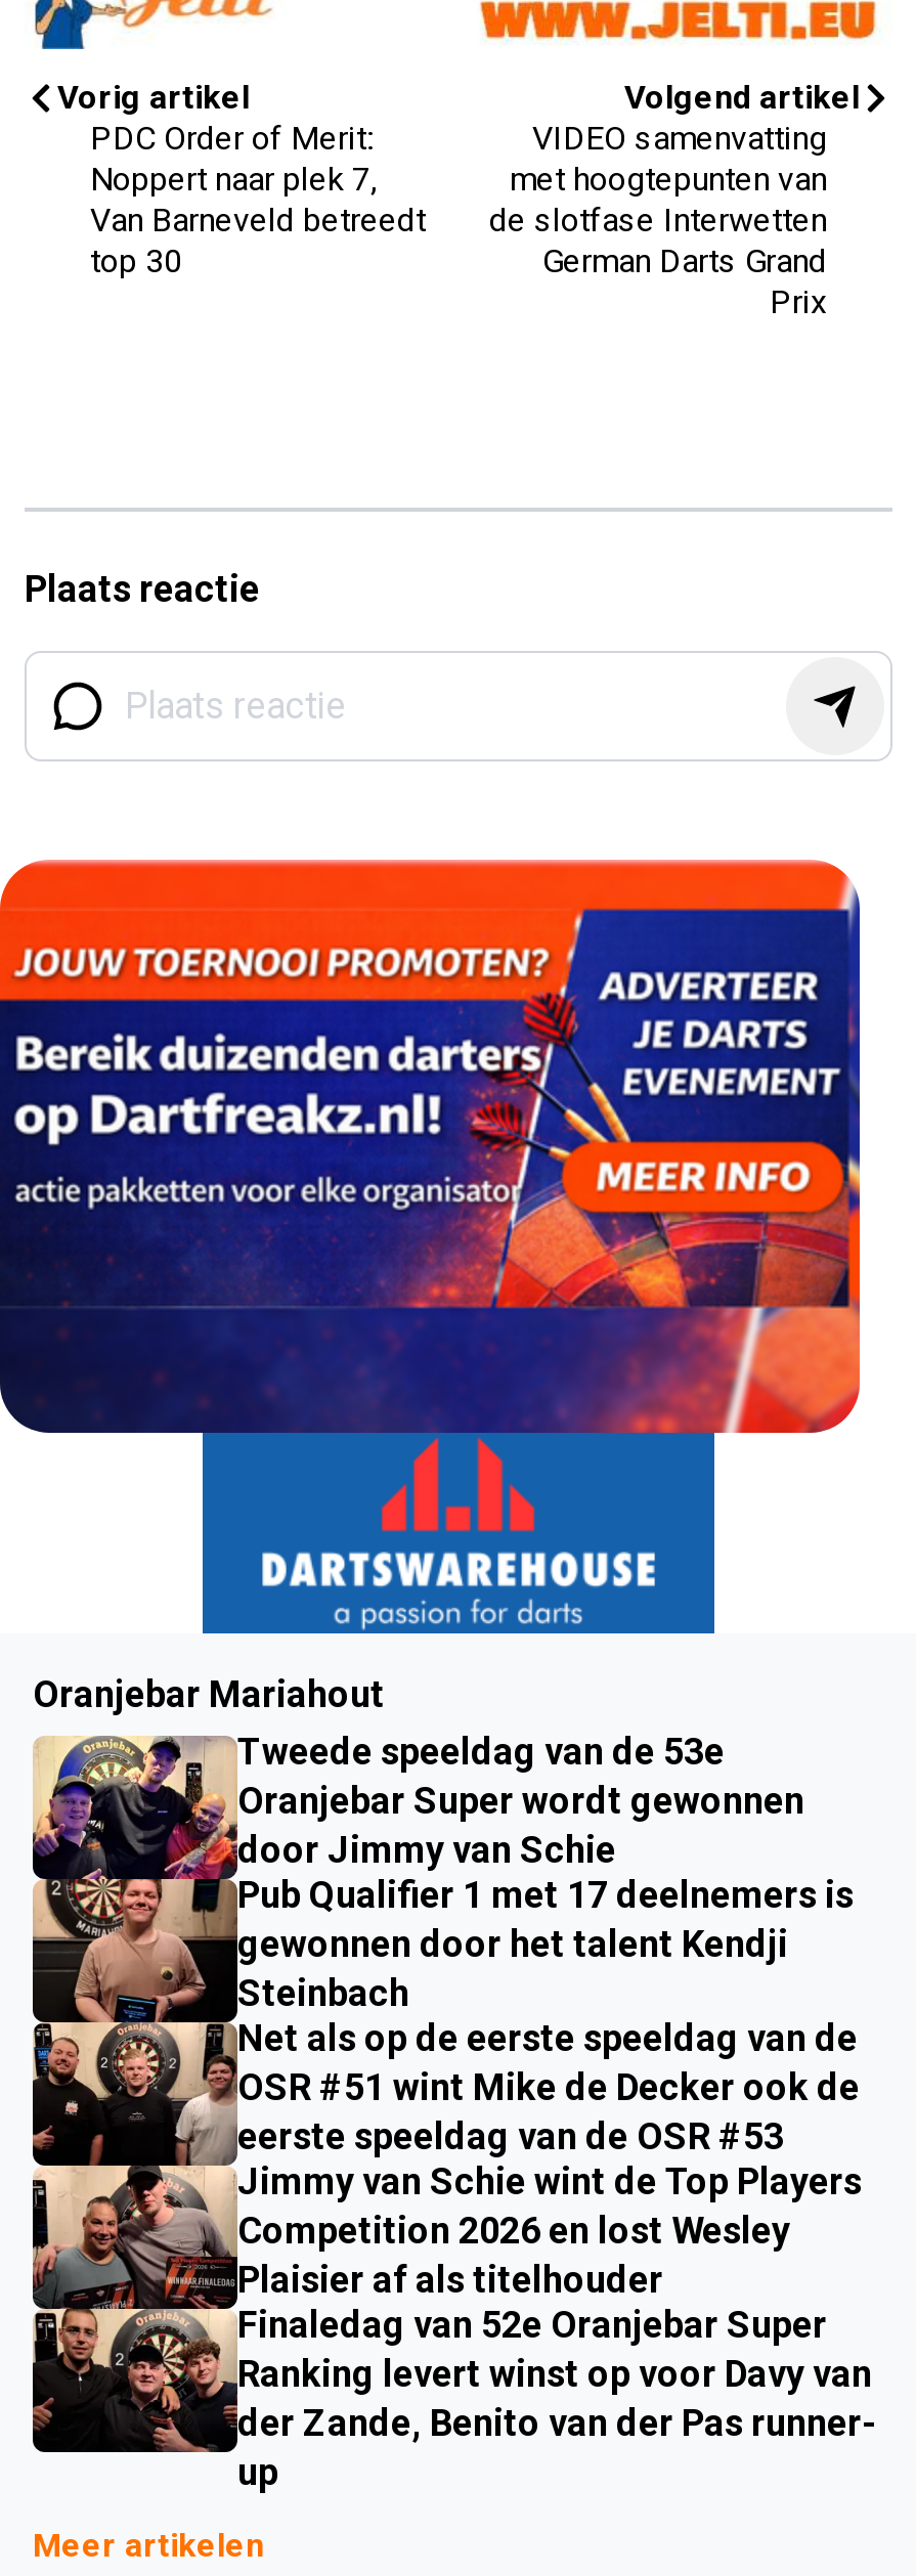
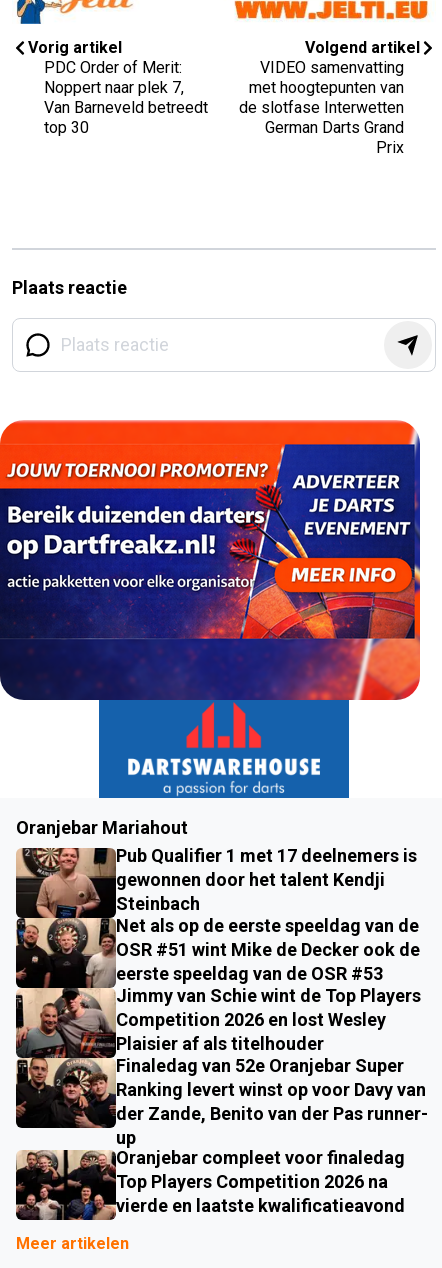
[33,1730,804,1881] [image] | Tweede speeldag van de 53e | Oranjebar Super wordt gewonnen | door Jimmy van Schie -> none
moved [237,1874,876,2494] -> [116,845,428,1148]: Pub Qualifier 1 met 17 deelnemers is | gewonnen door het talent Kendji | Steinbach | ... | der Zande, Benito van der Pas runner- | up
none -> [15,1147,405,1221] [image] | Oranjebar compleet voor finaledag | Top Players Competition 2026 na | vierde en laatste kwalificatieavond

